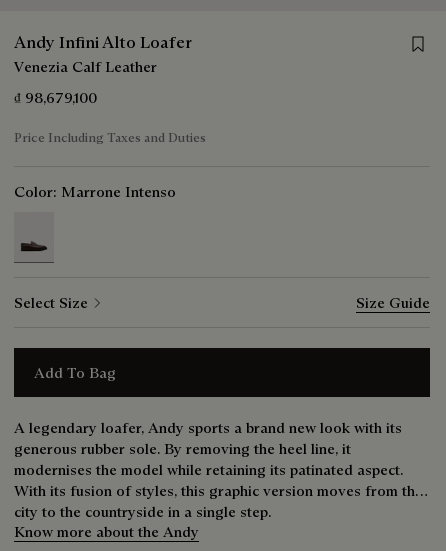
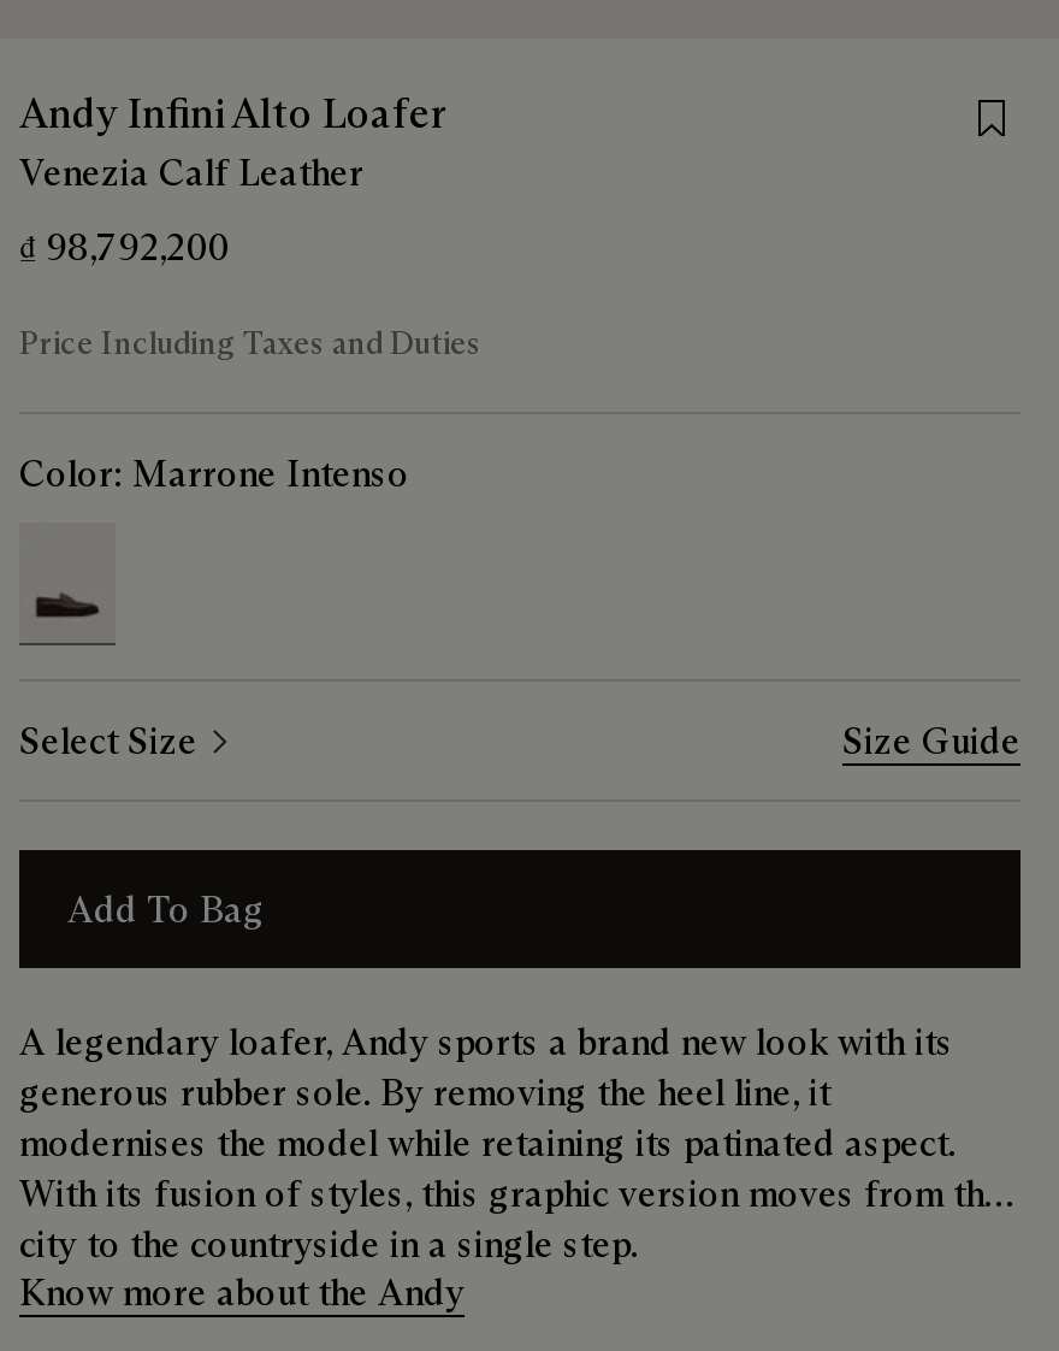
[14,88,97,107] ₫ 98,679,100 -> [19,223,229,269] ₫ 98,792,200

